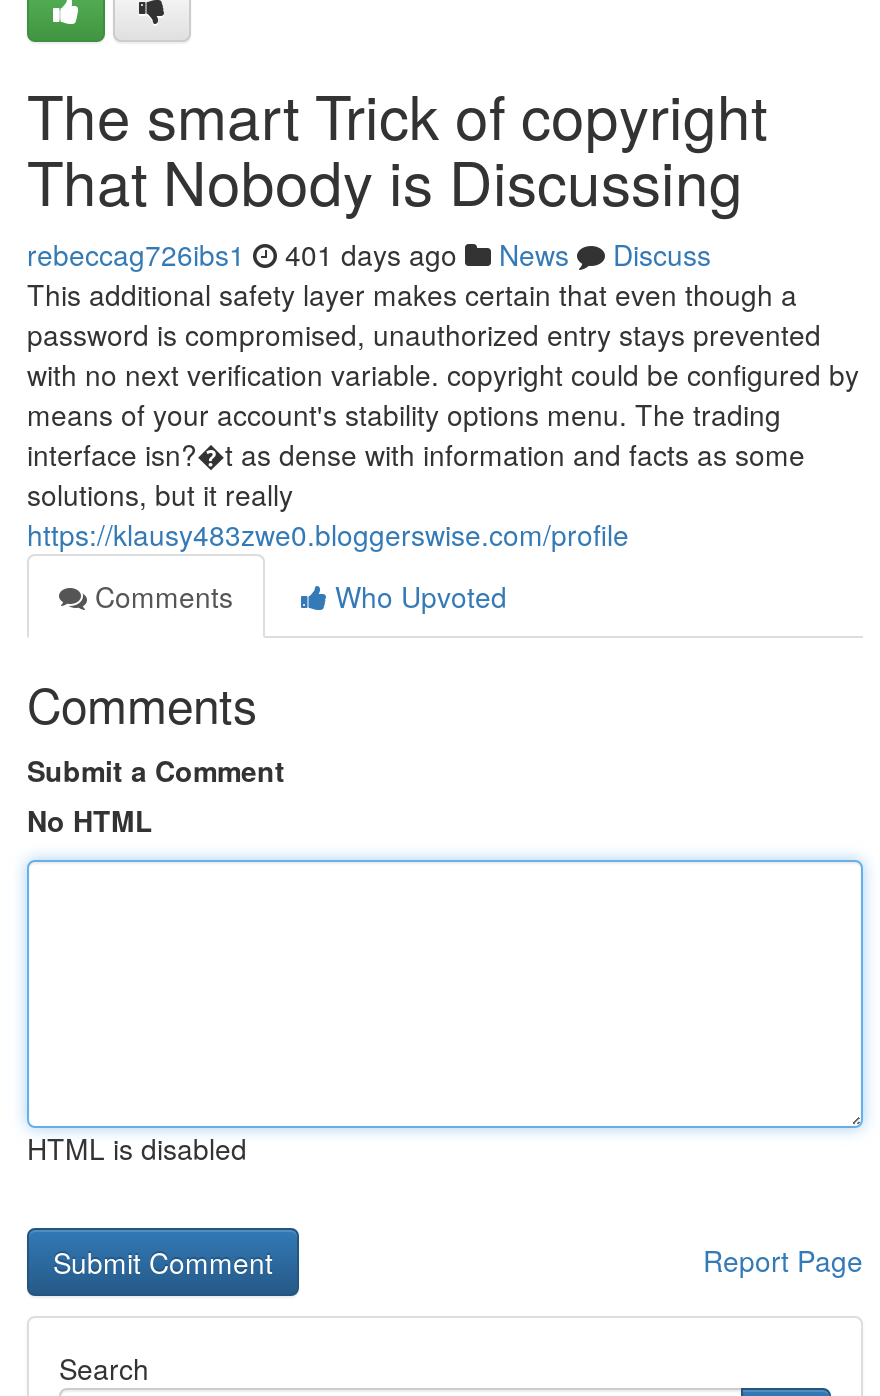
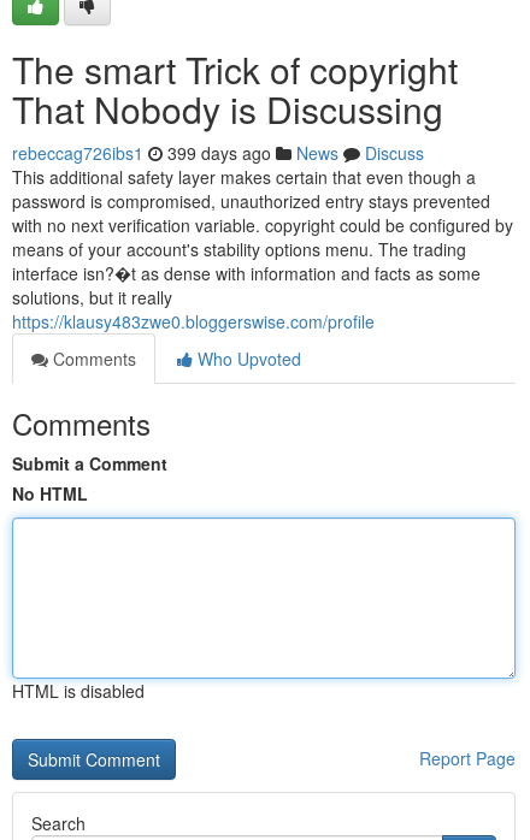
[27,234,711,274] rebeccag726ibs1 401 days ago News Discuss -> [12,141,424,165] rebeccag726ibs1 399 days ago News Discuss

